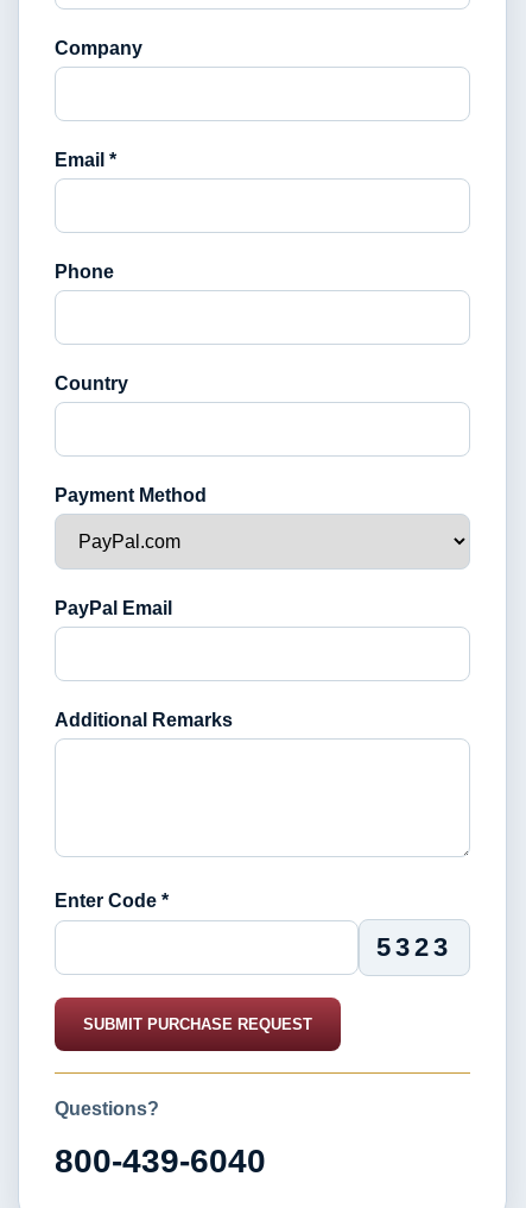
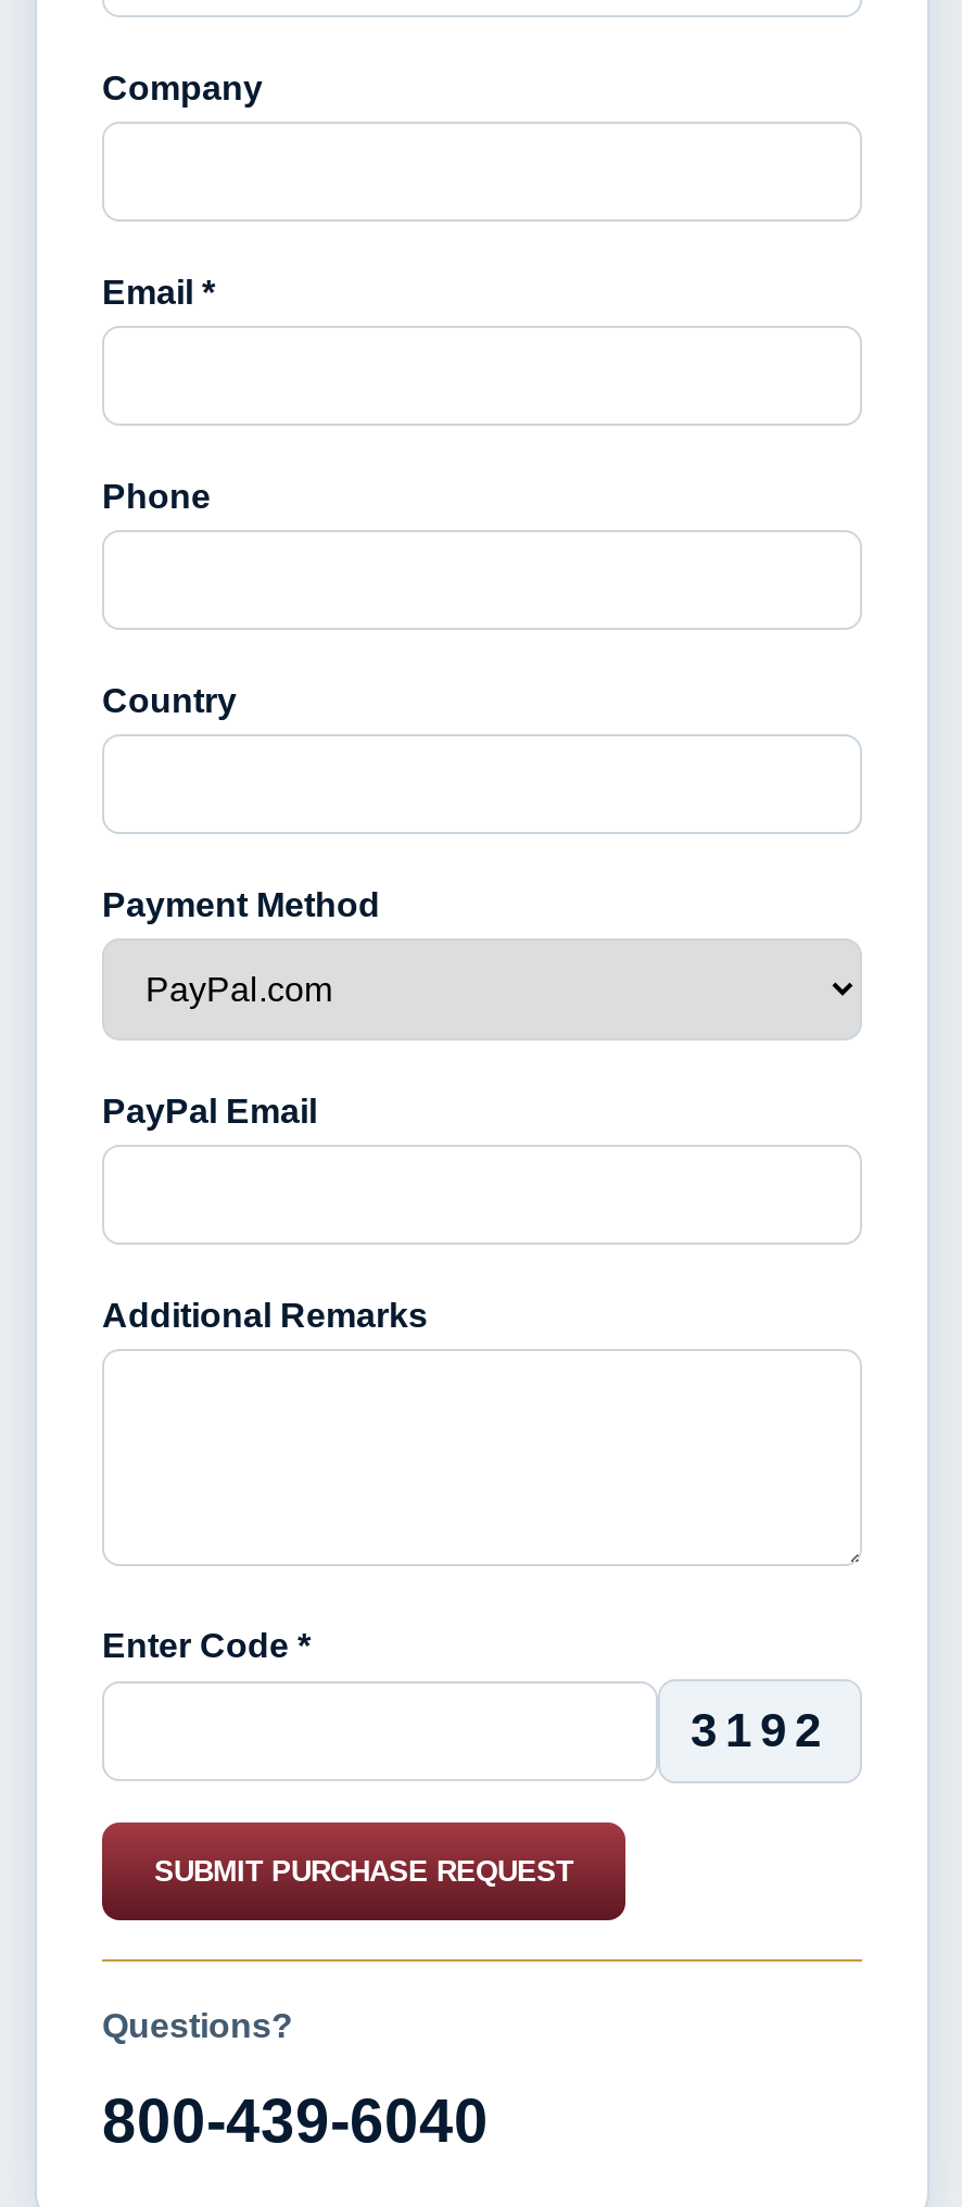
[376,932,452,962] 5323 -> [691,1703,830,1757] 3192

